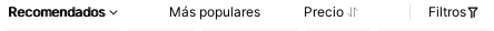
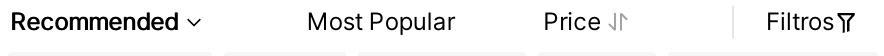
[8,4,343,20] Recomendados | Más populares | Precio -> [10,7,601,37] Recommended | Most Popular | Price

